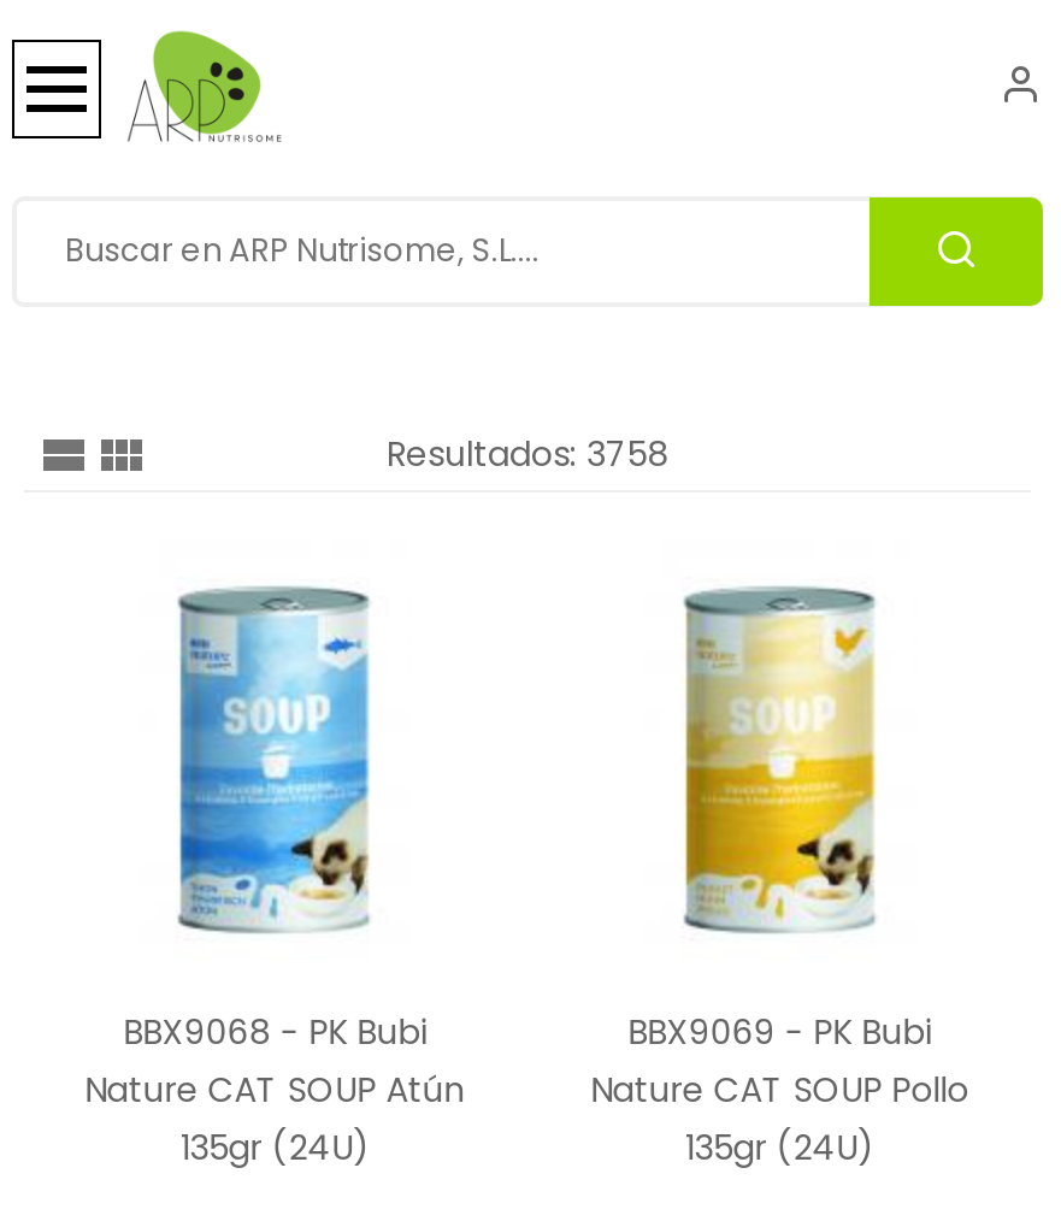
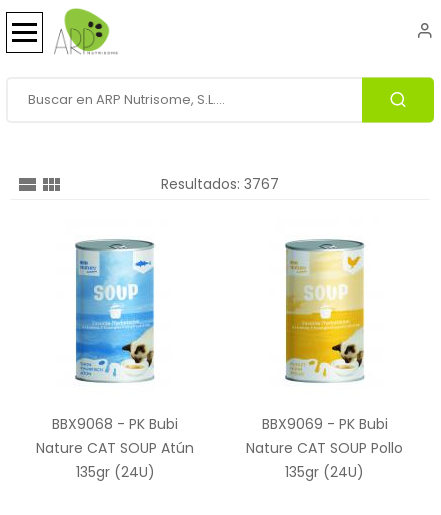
[387,429,668,477] Resultados: 3758 -> [161,173,279,193] Resultados: 3767

